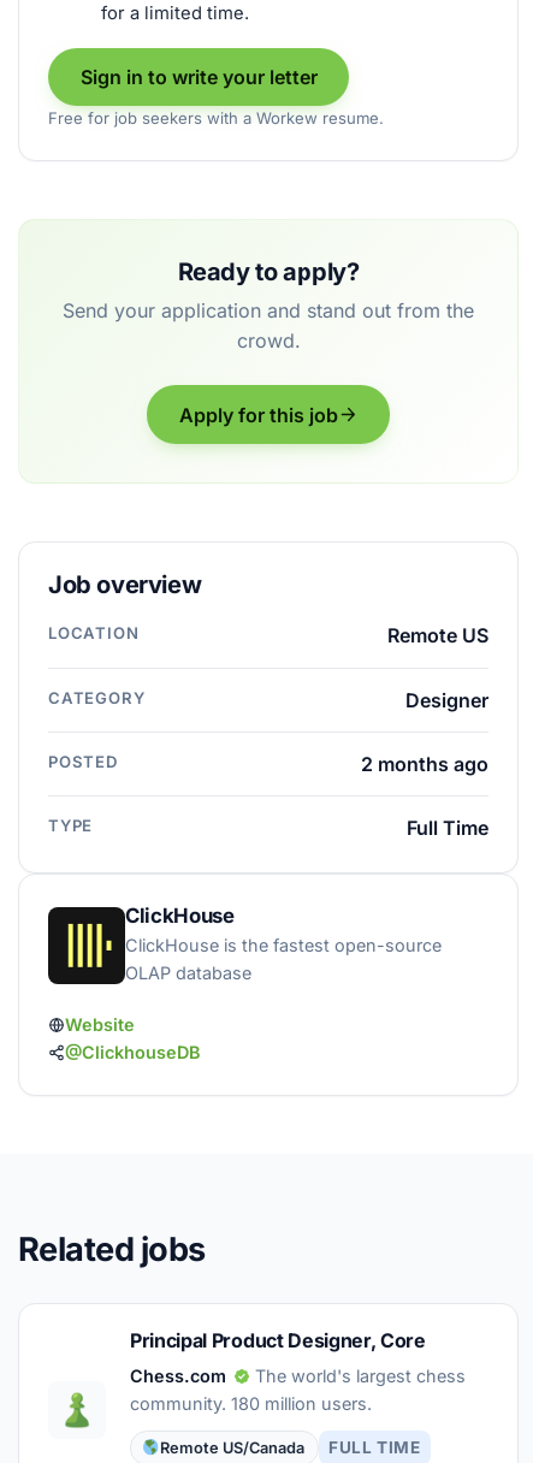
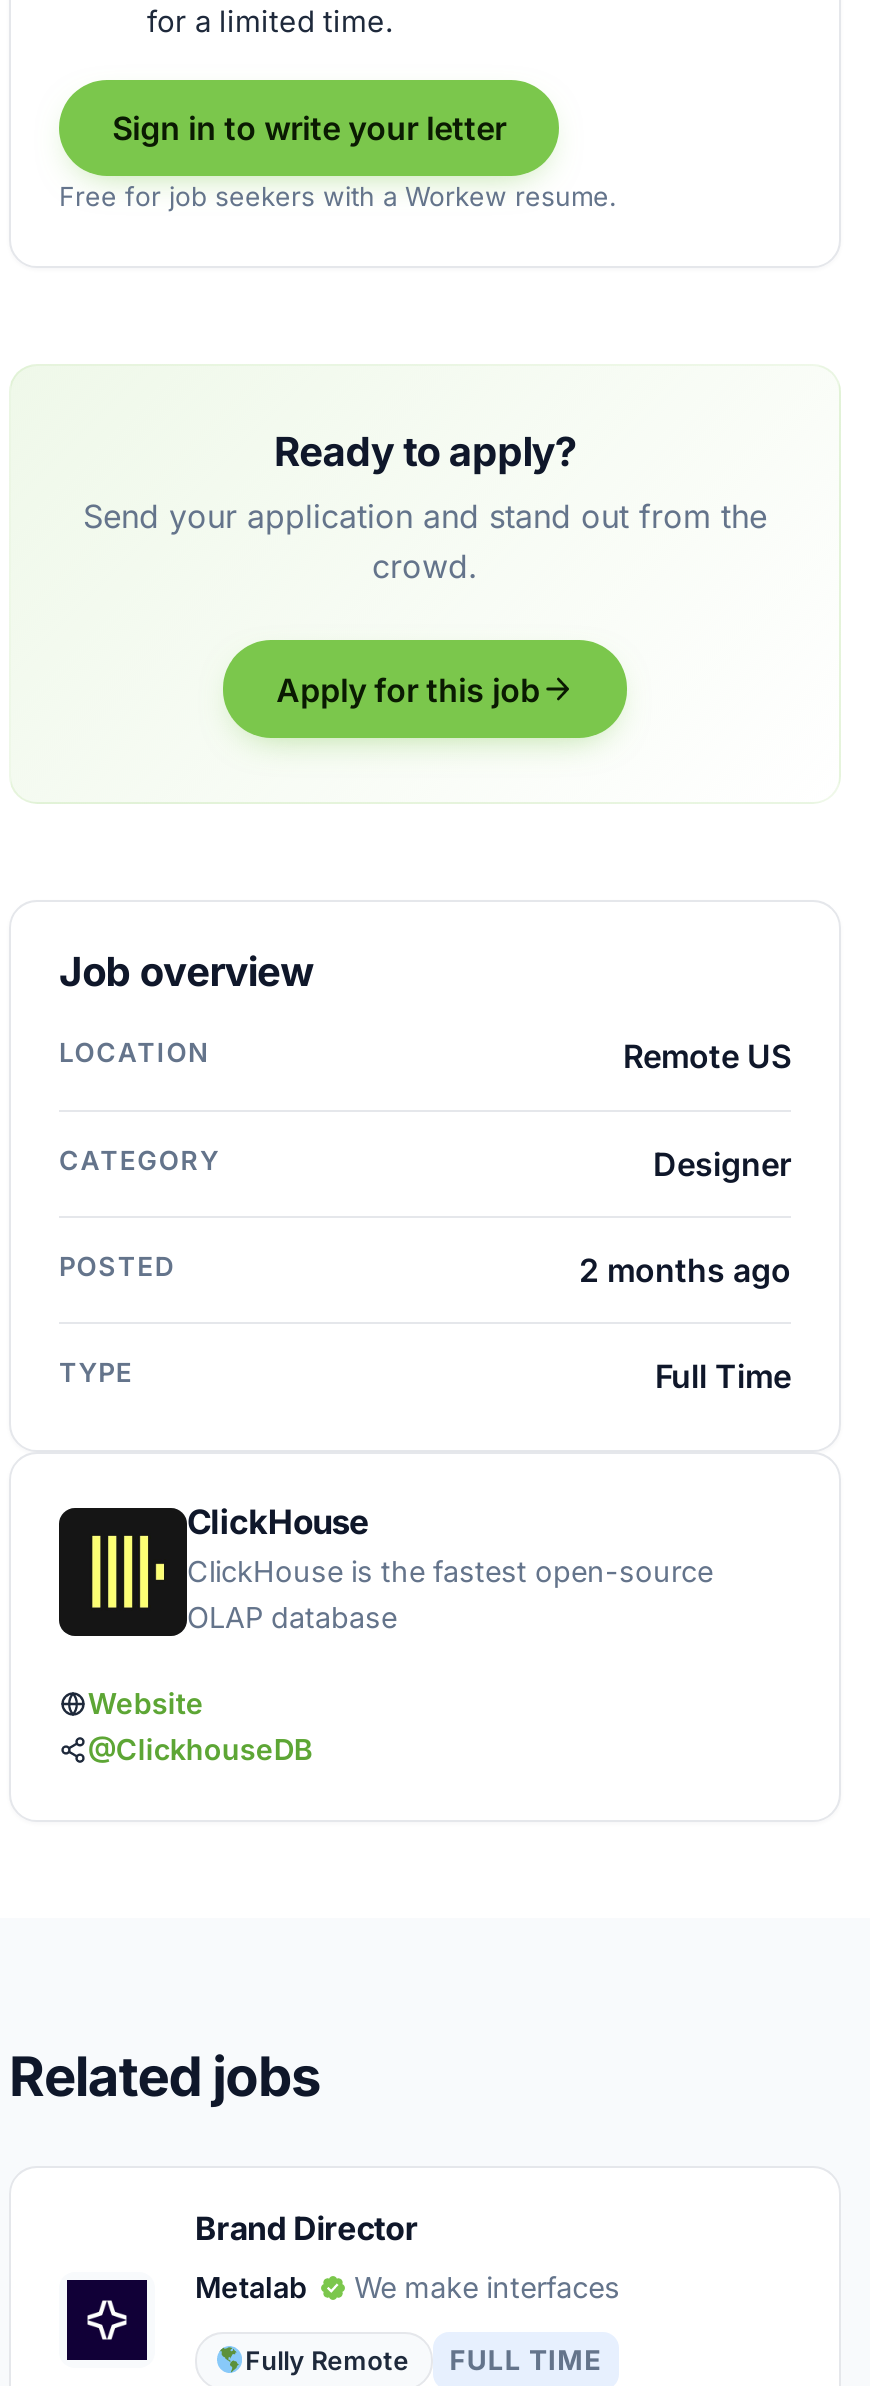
[130,1329,426,1353] Principal Product Designer, Core -> [195,2209,418,2249] Brand Director
[53,1366,465,1429] [image] | Chess.com | The world's largest chess | community. 180 million users. -> [65,2271,620,2362] [image] | Metalab | We make interfaces
[160,1439,305,1457] Remote US/Canada -> [245,2345,409,2375] Fully Remote

